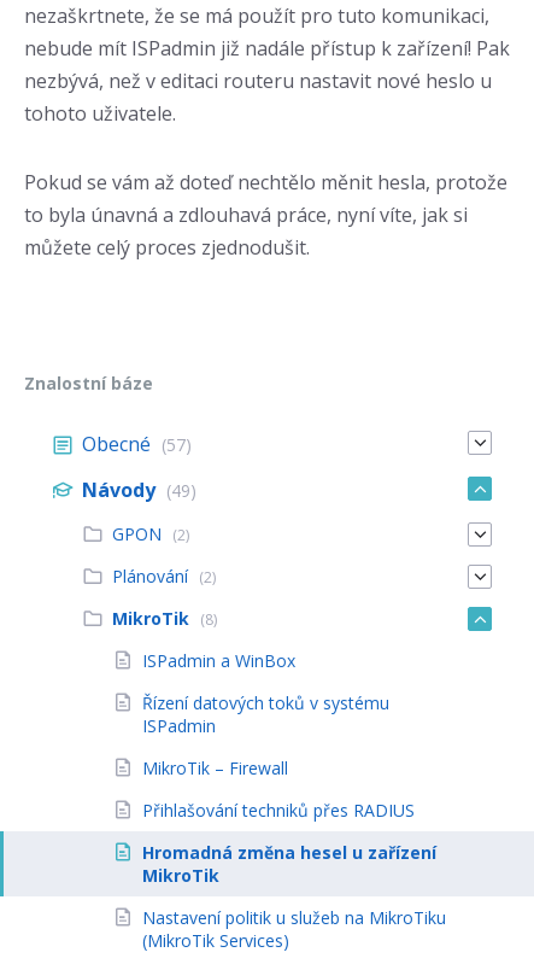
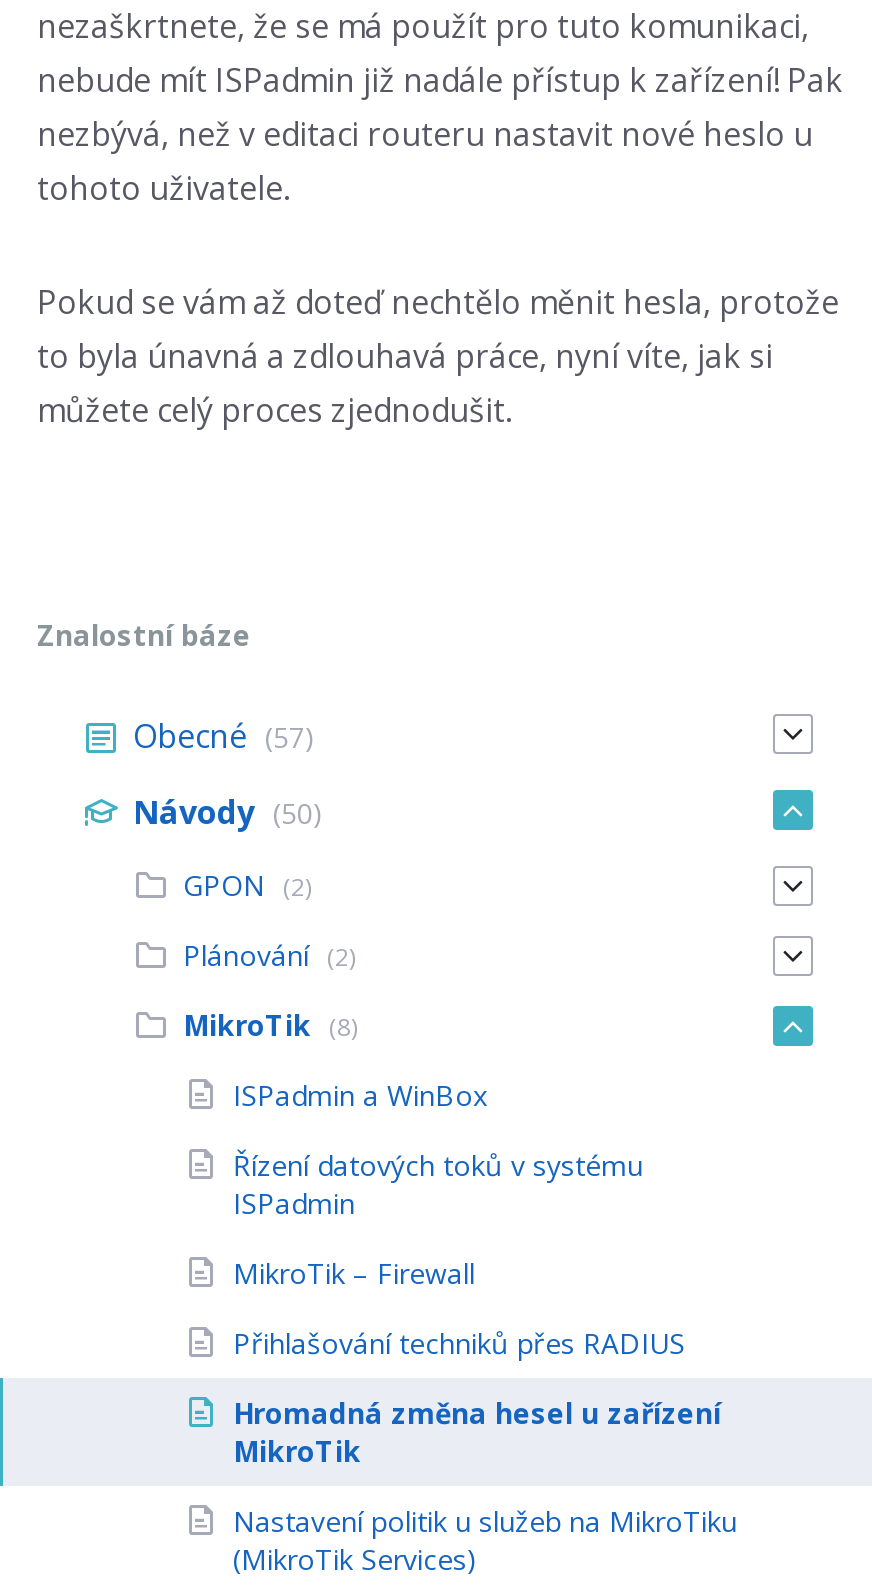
[82,477,196,503] Návody (49) -> [133,791,323,835] Návody (50)

